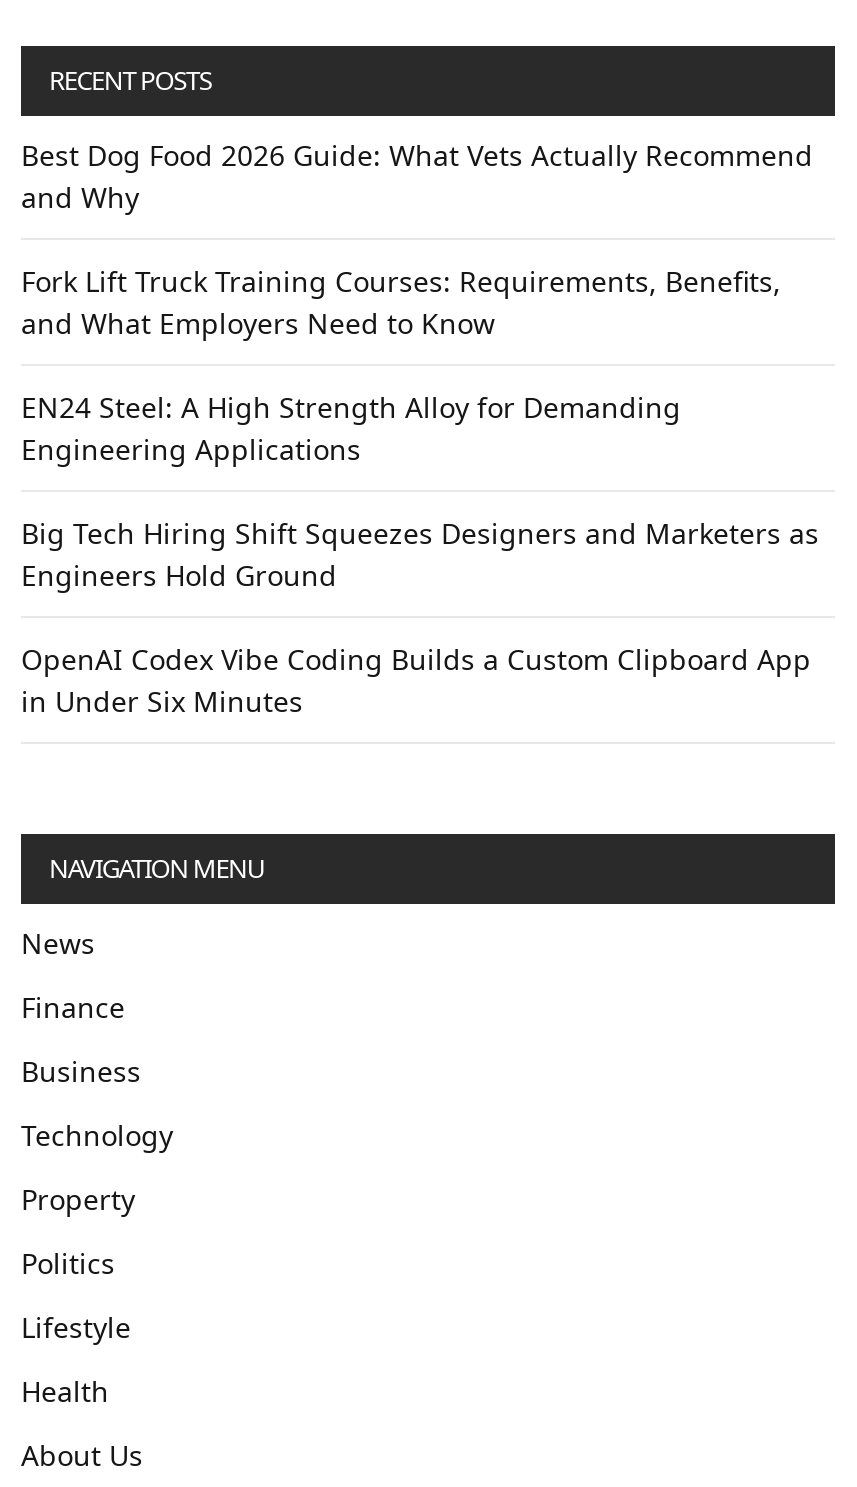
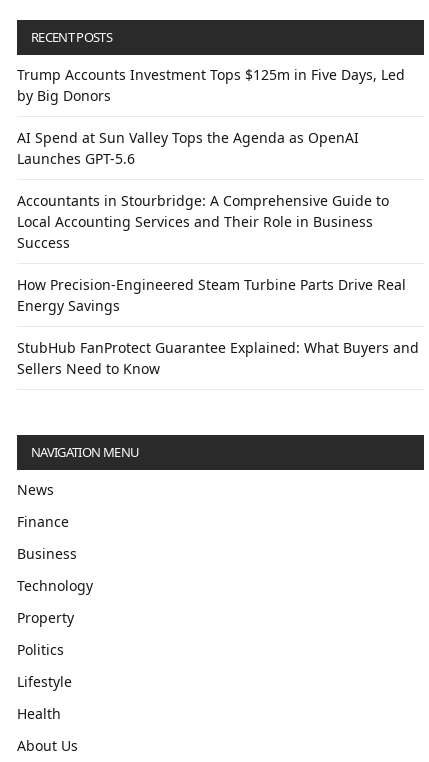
[21,136,813,216] Best Dog Food 2026 Guide: What Vets Actually Recommend | and Why -> [17,65,405,105] Trump Accounts Investment Tops $125m in Five Days, Led | by Big Donors
[21,262,781,342] Fork Lift Truck Training Courses: Requirements, Benefits, | and What Employers Need to Know -> [17,128,359,168] AI Spend at Sun Valley Tops the Agenda as OpenAI | Launches GPT-5.6
[21,388,681,468] EN24 Steel: A High Strength Alloy for Demanding | Engineering Applications -> [17,191,389,252] Accountants in Stourbridge: A Comprehensive Guide to | Local Accounting Services and Their Role in Business | Success
[21,514,819,594] Big Tech Hiring Shift Squeezes Designers and Marketers as | Engineers Hold Ground -> [17,275,406,315] How Precision-Engineered Steam Turbine Parts Drive Real | Energy Savings
[21,640,811,720] OpenAI Codex Vibe Coding Builds a Custom Clipboard App | in Under Six Minutes -> [17,338,419,378] StubHub FanProtect Guarantee Explained: What Buyers and | Sellers Need to Know

